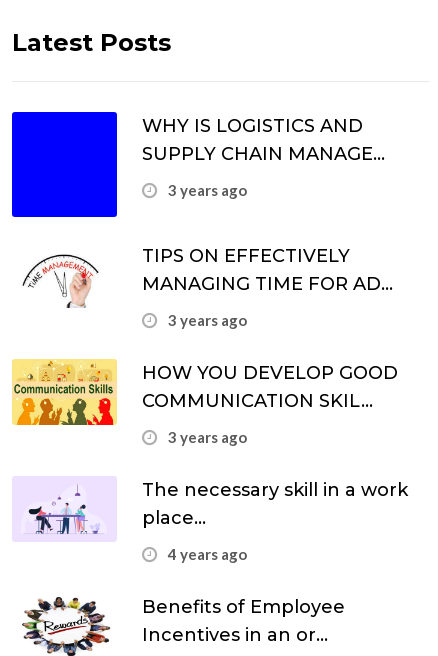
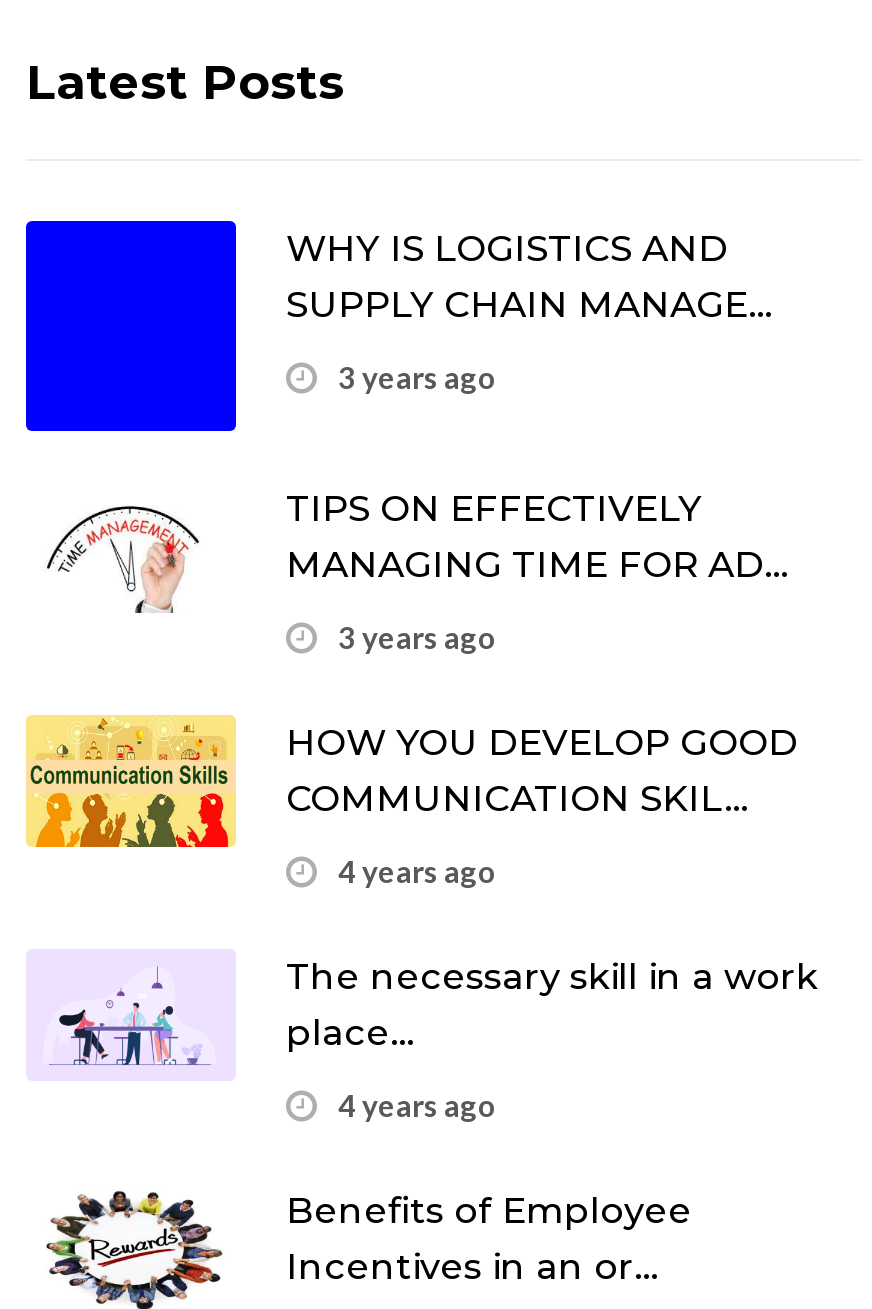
[165,428,247,446] 3 years ago -> [332,853,496,889] 4 years ago

